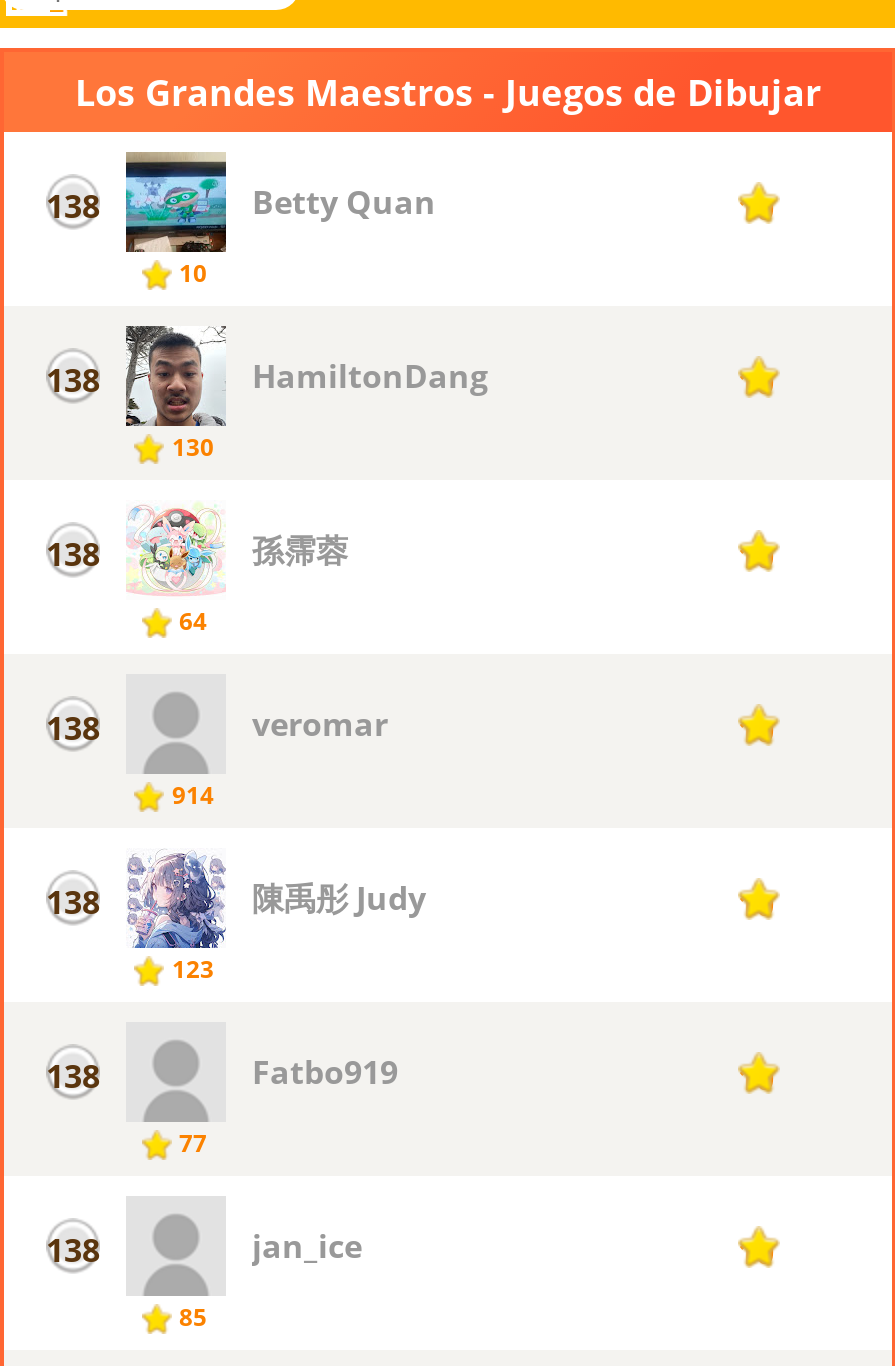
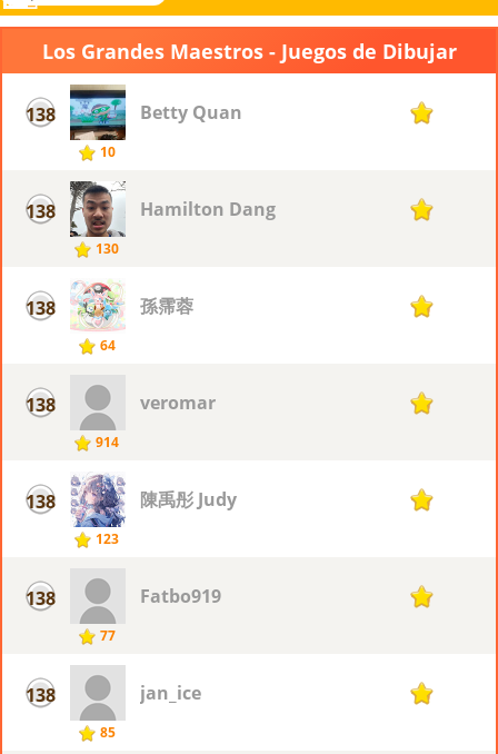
[252,354,488,398] HamiltonDang -> [140,197,276,221] Hamilton Dang

